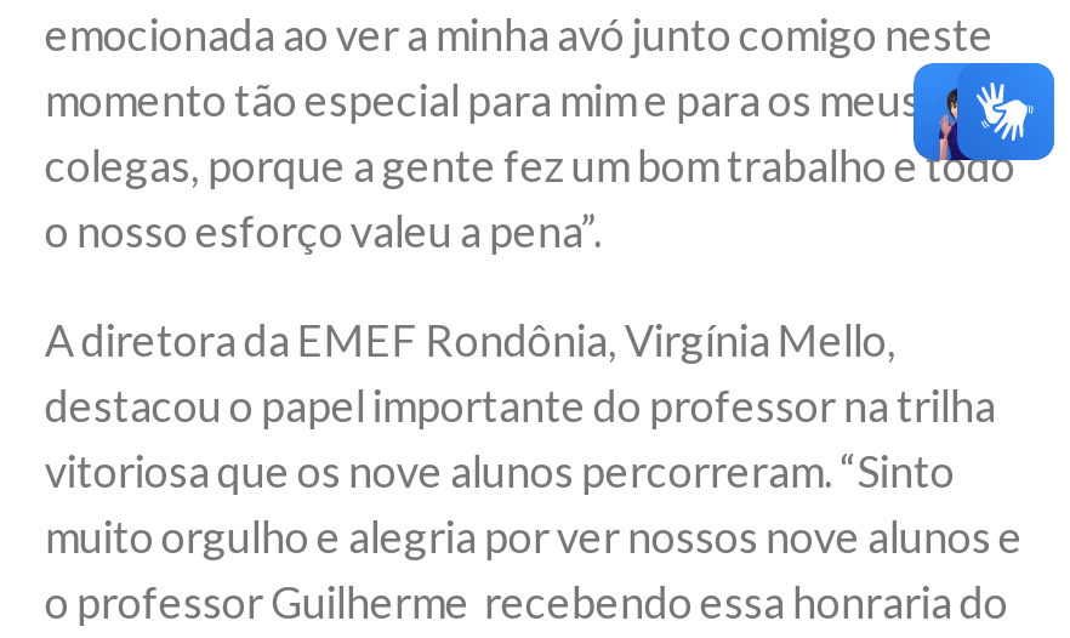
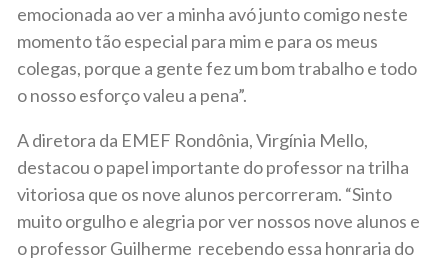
[928,61,1057,163] [image] -> none

